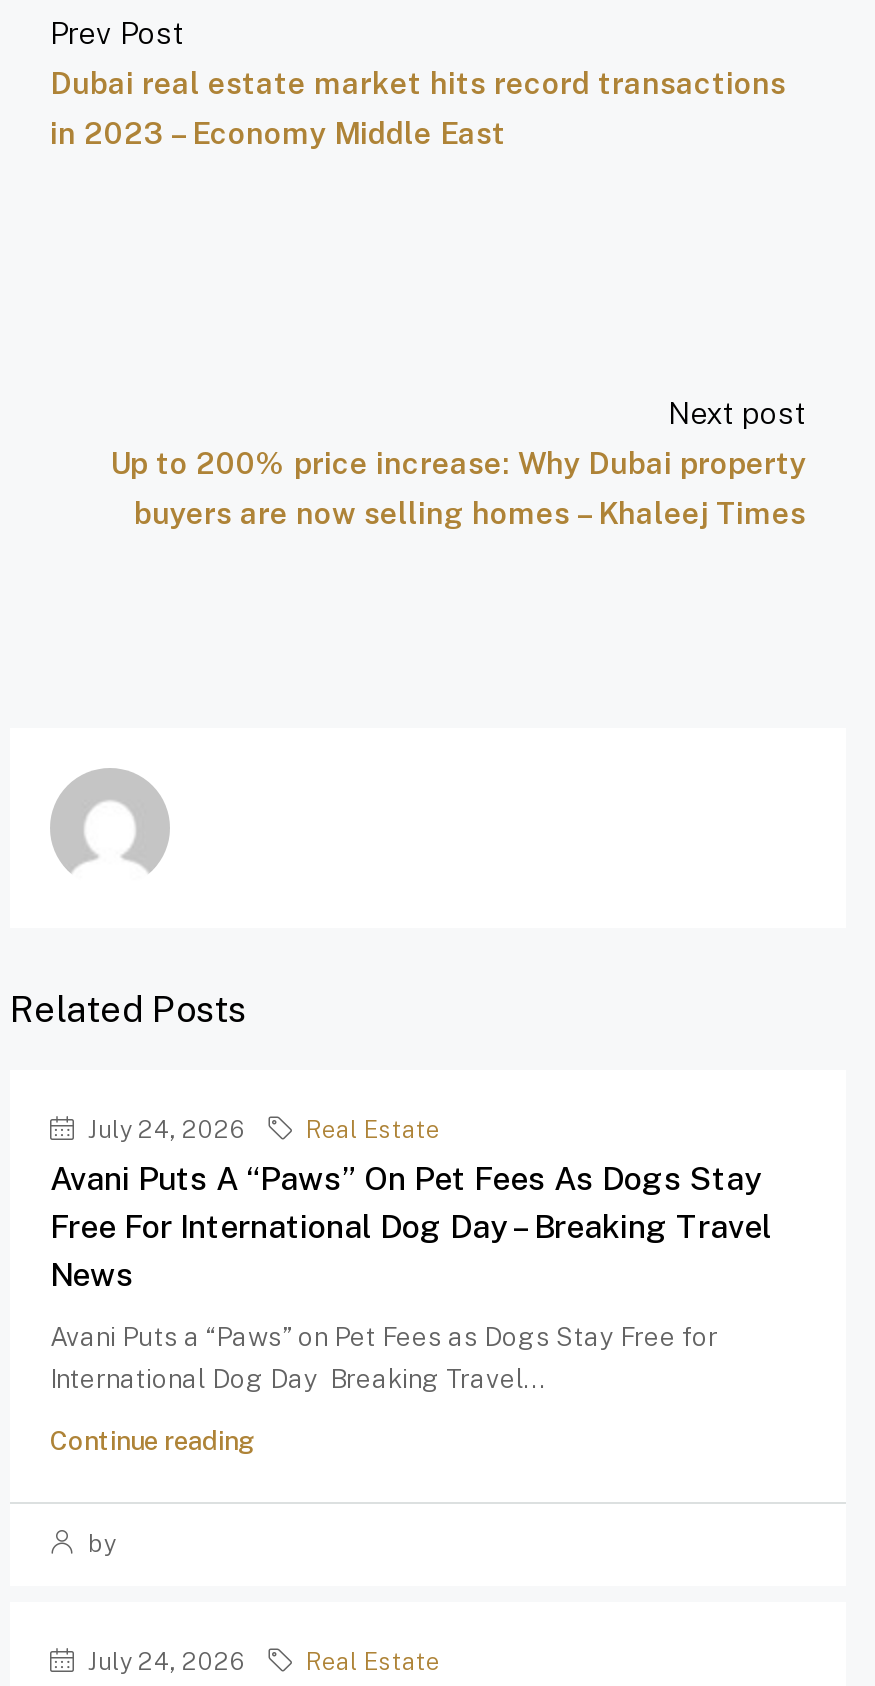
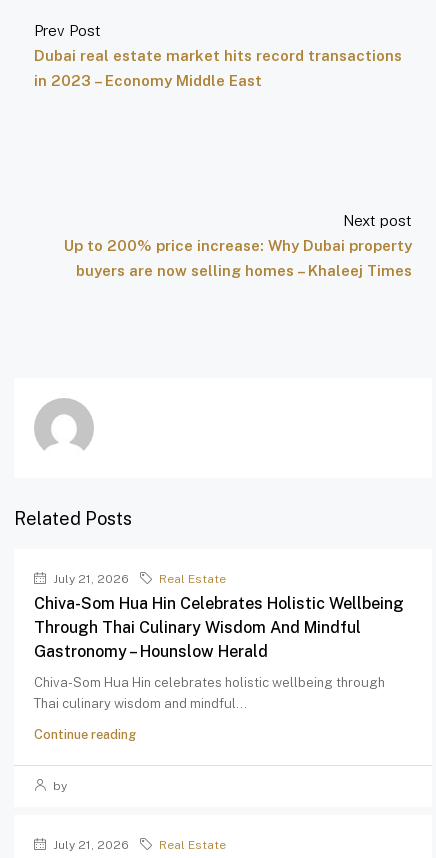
[82,1117,246,1145] July 24, 2026 -> [50,572,129,586] July 21, 2026
[50,1161,772,1295] Avani Puts A “Paws” On Pet Fees As Dogs Stay | Free For International Dog Day – Breaking Travel | News -> [34,594,404,661] Chiva-Som Hua Hin Celebrates Holistic Wellbeing | Through Thai Culinary Wisdom And Mindful | Gastronomy – Hounslow Herald
[50,1323,718,1395] Avani Puts a “Paws” on Pet Fees as Dogs Stay Free for | International Dog Day Breaking Travel... -> [34,675,385,711] Chiva-Som Hua Hin celebrates holistic wellbeing through | Thai culinary wisdom and mindful...
[82,1649,246,1677] July 24, 2026 -> [50,838,129,852] July 21, 2026

